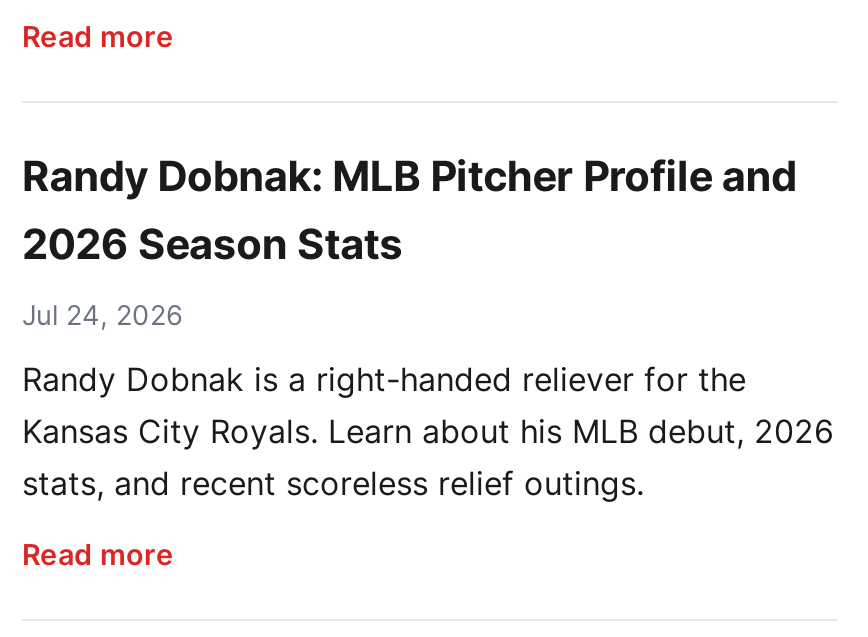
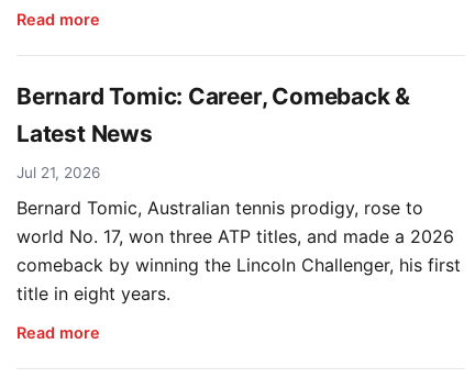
[22,151,797,269] Randy Dobnak: MLB Pitcher Profile and | 2026 Season Stats -> [16,83,410,148] Bernard Tomic: Career, Comeback & | Latest News
[22,298,182,330] Jul 24, 2026 -> [16,163,100,181] Jul 21, 2026
[22,358,834,502] Randy Dobnak is a right-handed reliever for the | Kansas City Royals. Learn about his MLB debut, 2026 | stats, and recent scoreless relief outings. -> [16,196,461,304] Bernard Tomic, Australian tennis prodigy, rose to | world No. 17, won three ATP titles, and made a 2026 | comeback by winning the Lincoln Challenger, his first | title in eight years.

